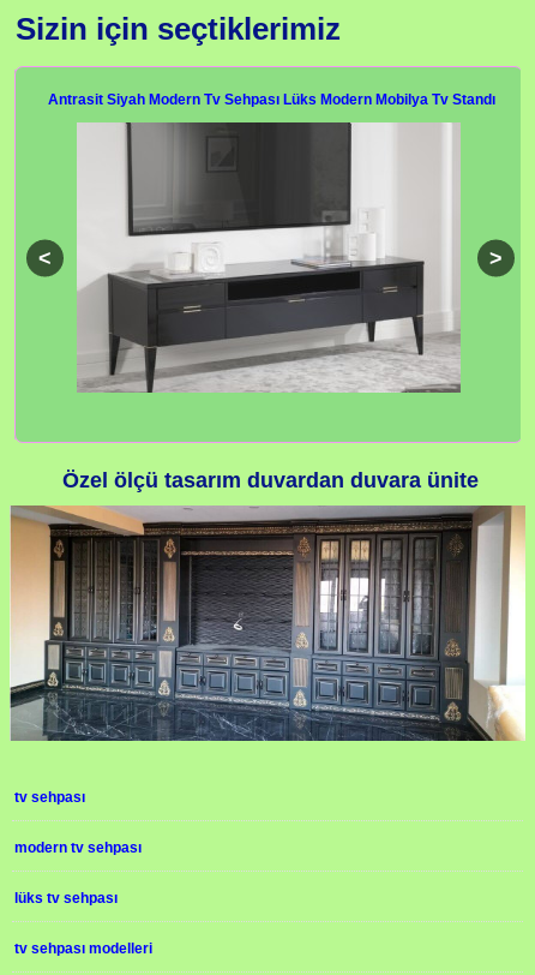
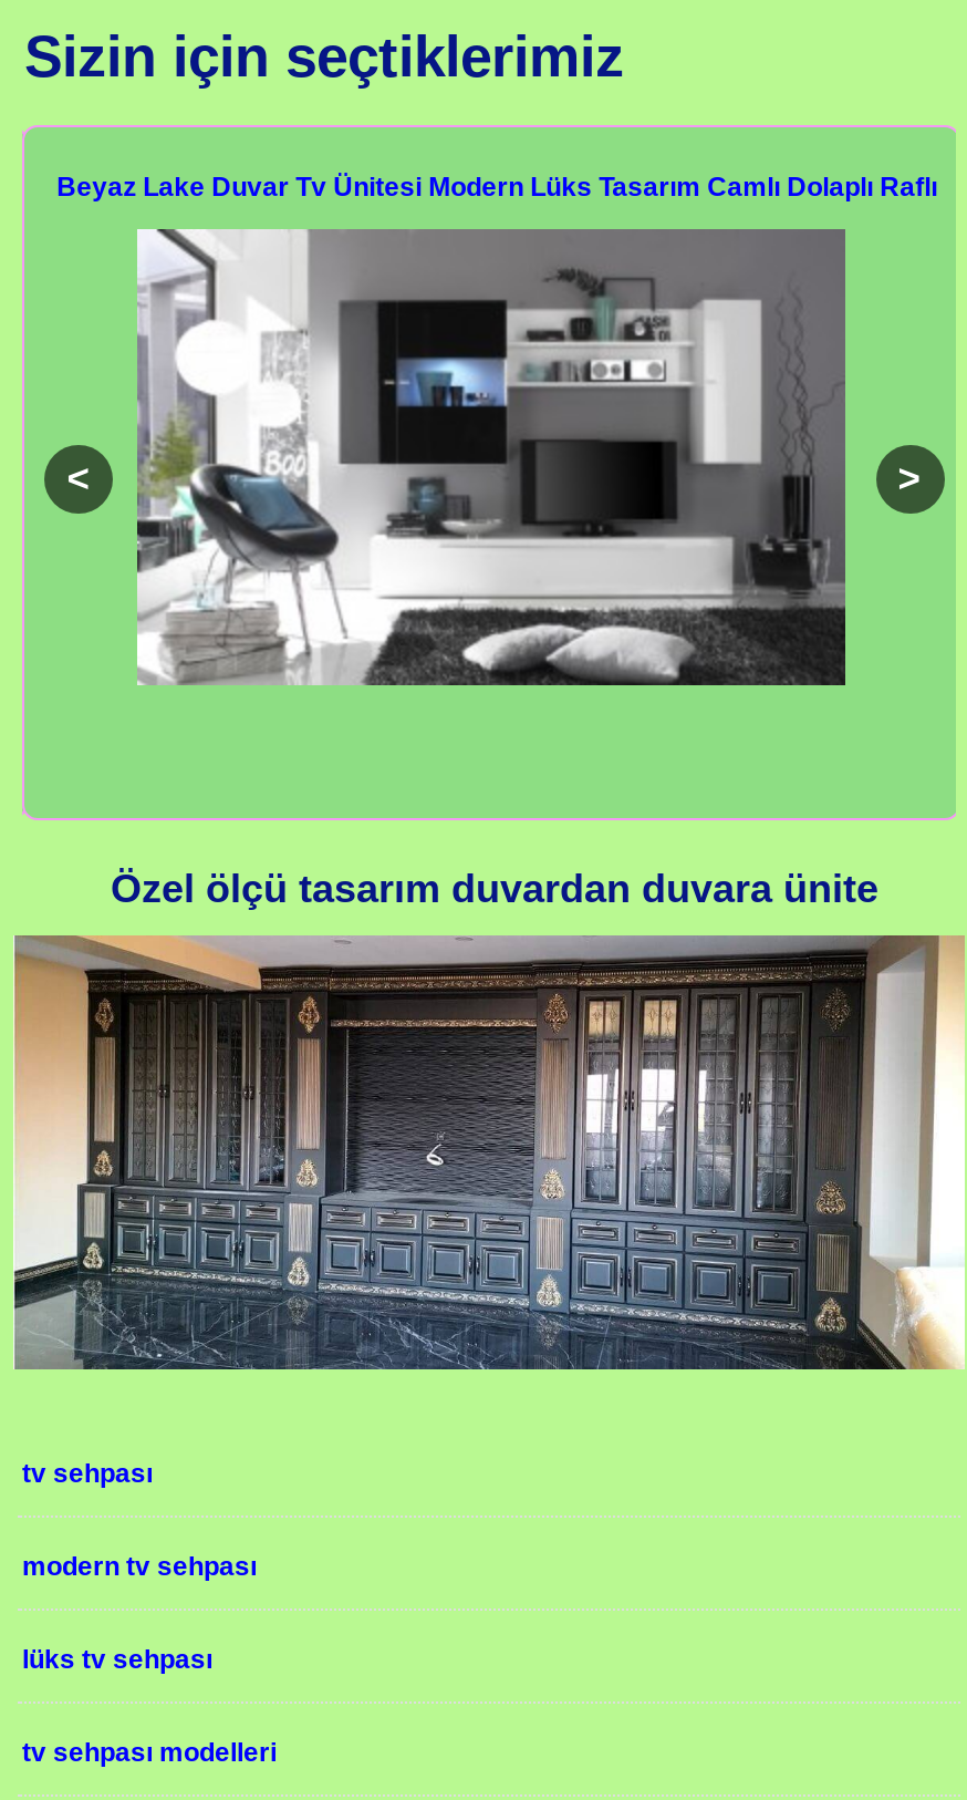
[48,92,496,108] Antrasit Siyah Modern Tv Sehpası Lüks Modern Mobilya Tv Standı -> [57,172,937,203] Beyaz Lake Duvar Tv Ünitesi Modern Lüks Tasarım Camlı Dolaplı Raflı
[76,121,462,394] [image] -> [135,227,848,727] [image]

